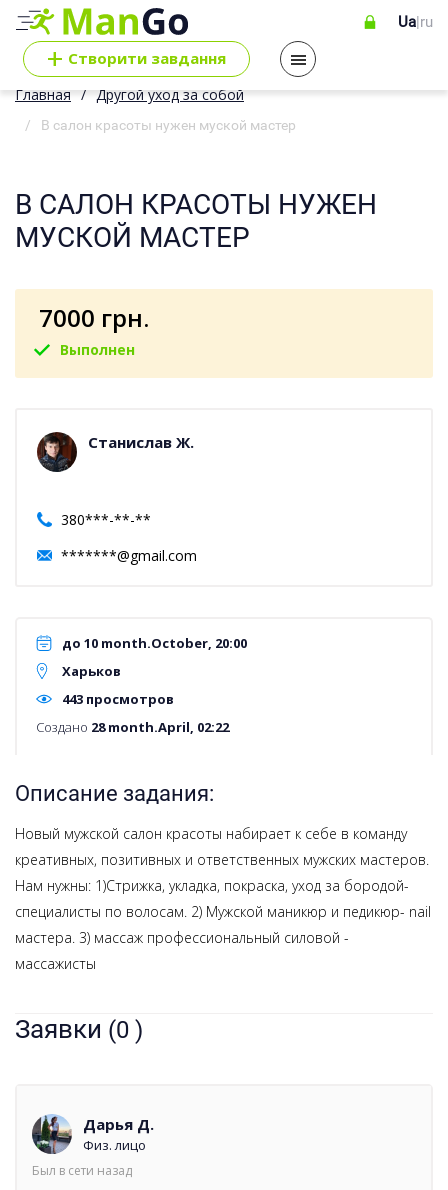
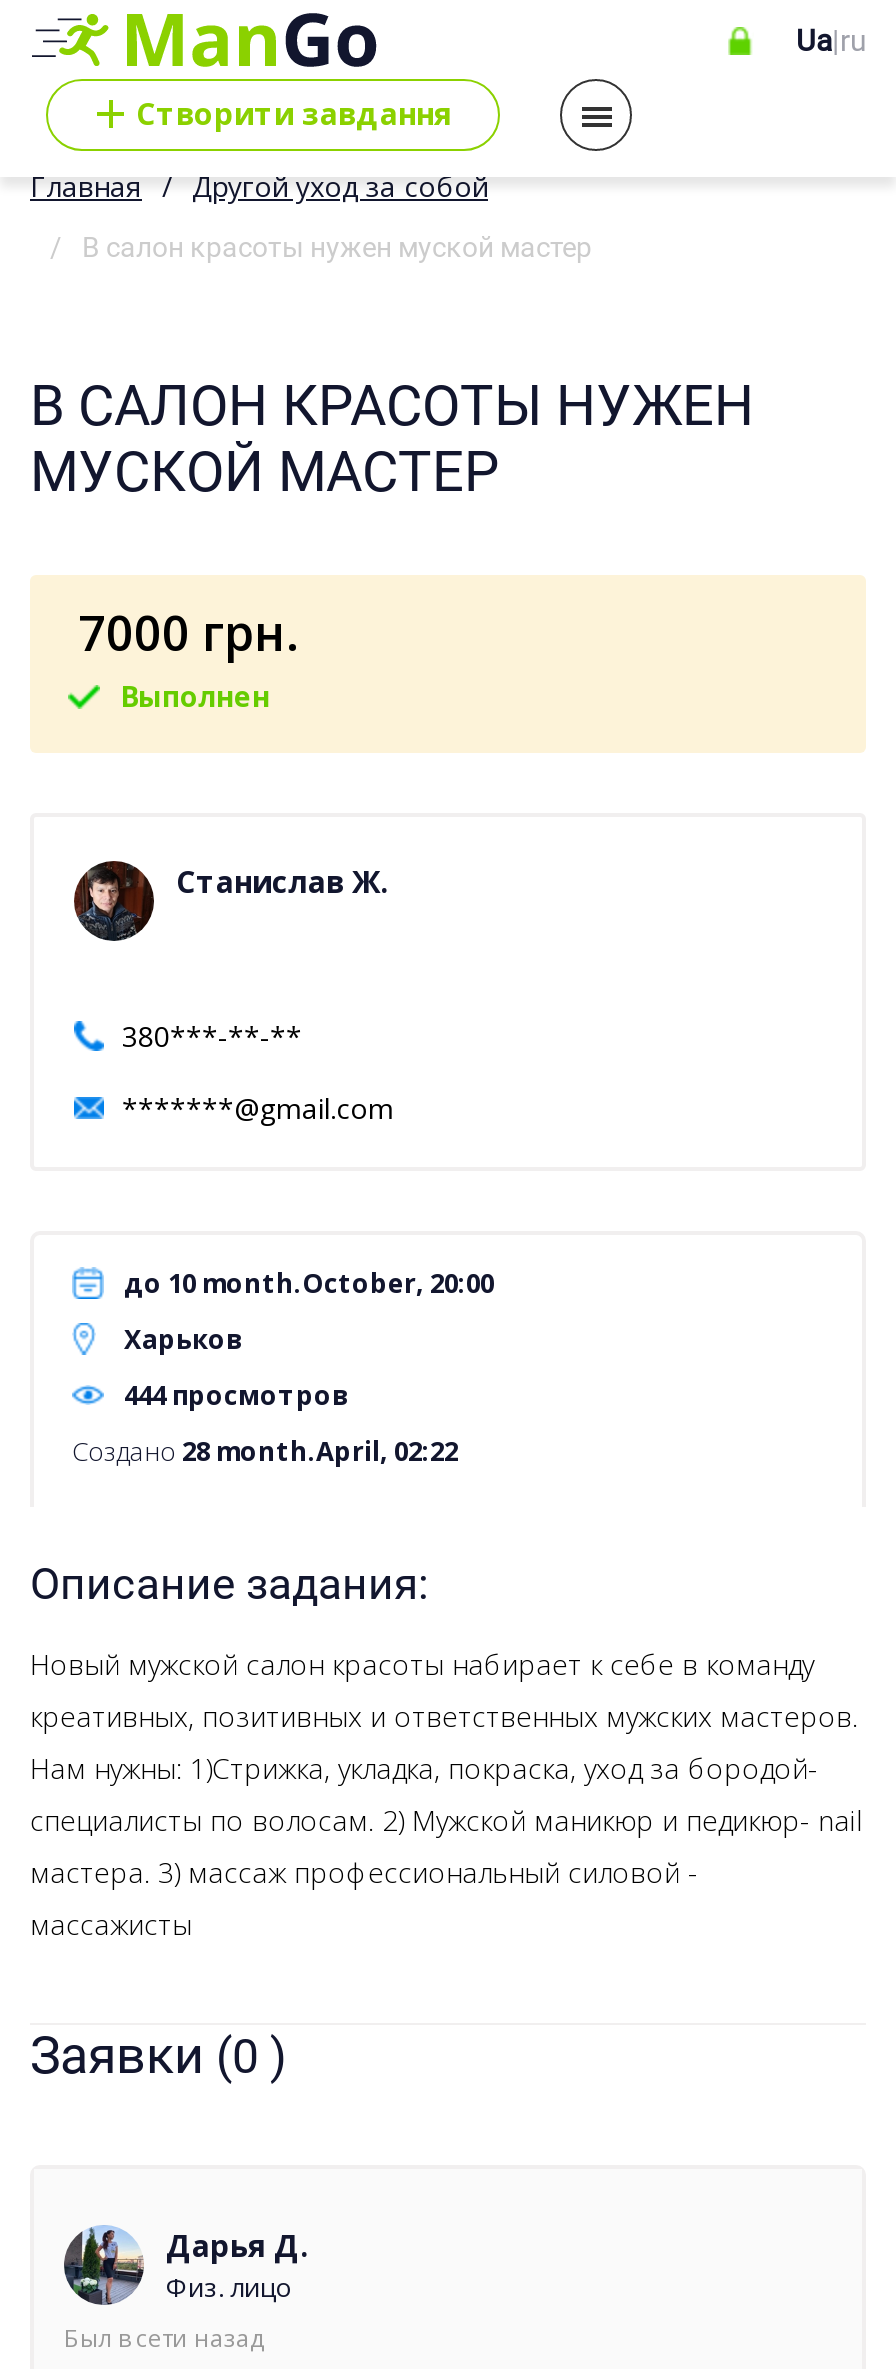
[62,690,174,708] 443 просмотров -> [124,1377,348,1413] 444 просмотров

